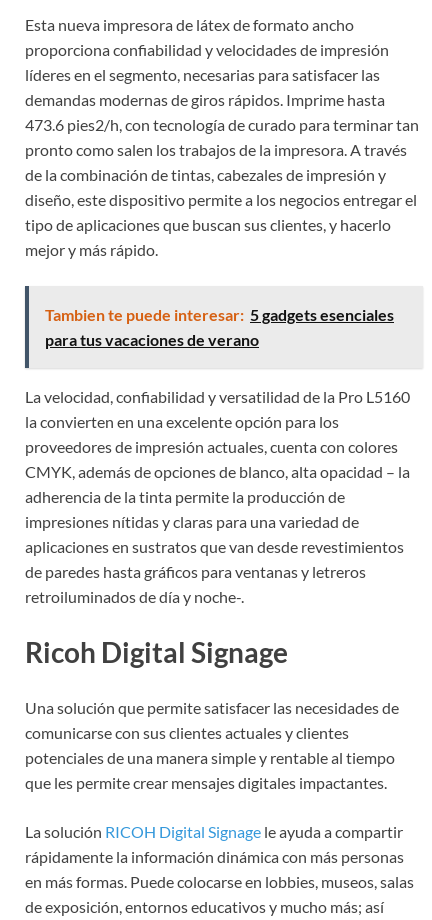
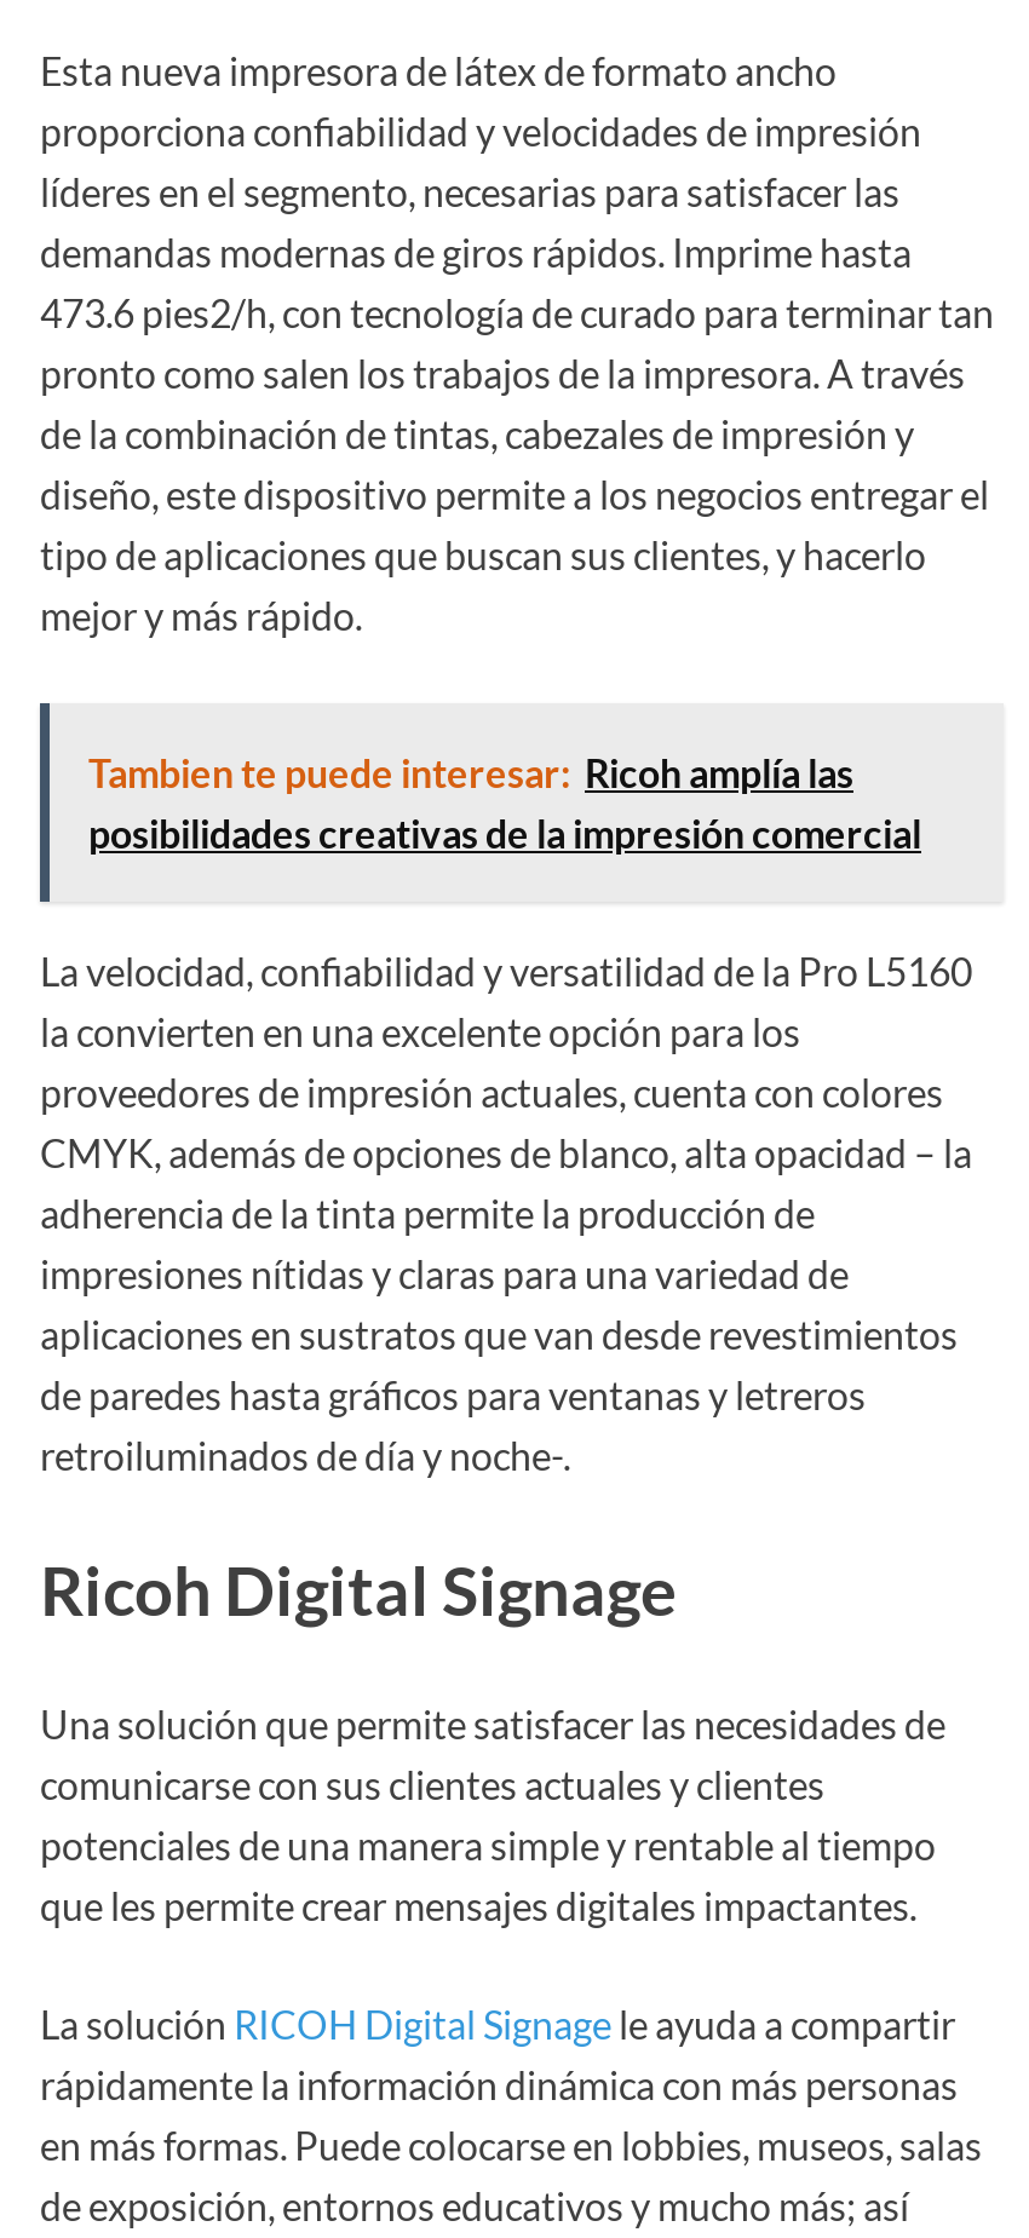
[45,305,394,349] Tambien te puede interesar: 5 gadgets esenciales | para tus vacaciones de verano -> [88,749,921,855] Tambien te puede interesar: Ricoh amplía las | posibilidades creativas de la impresión comercial

